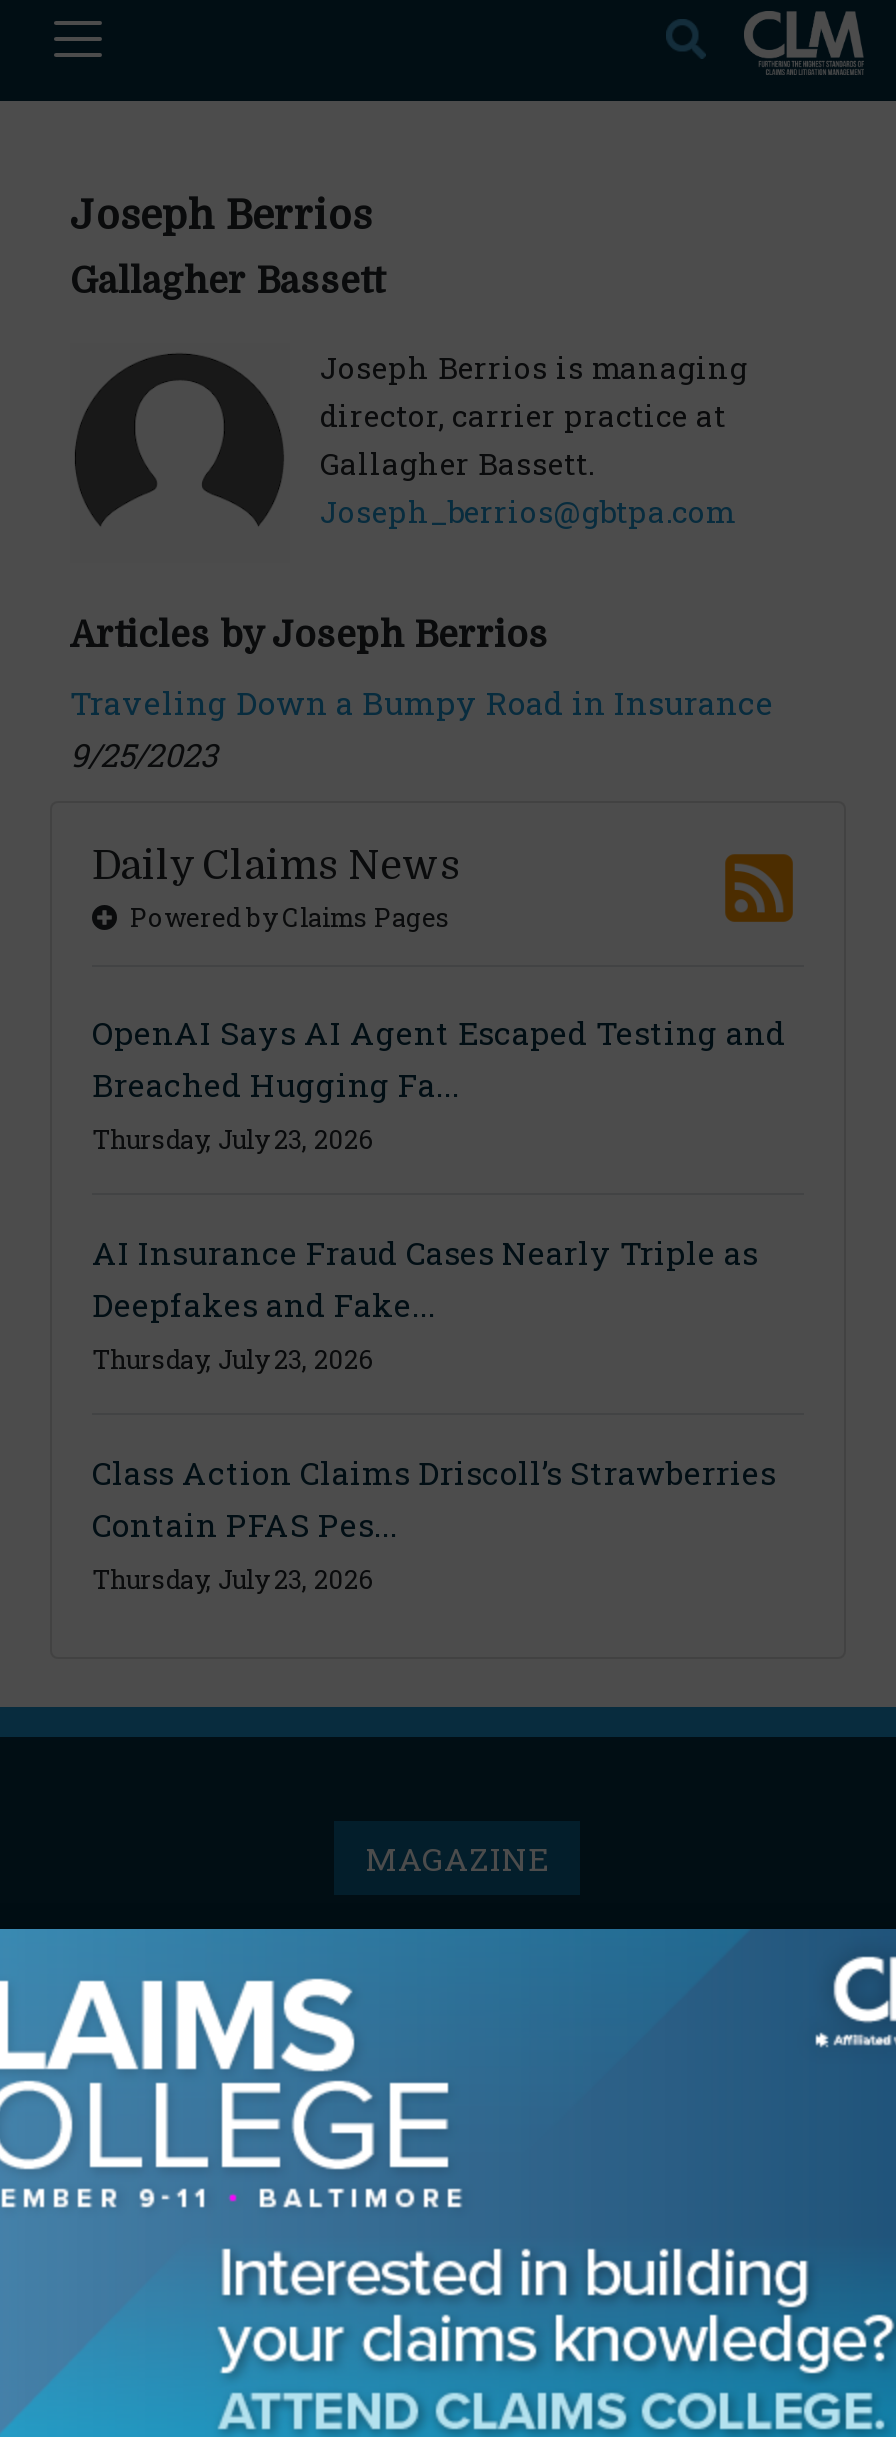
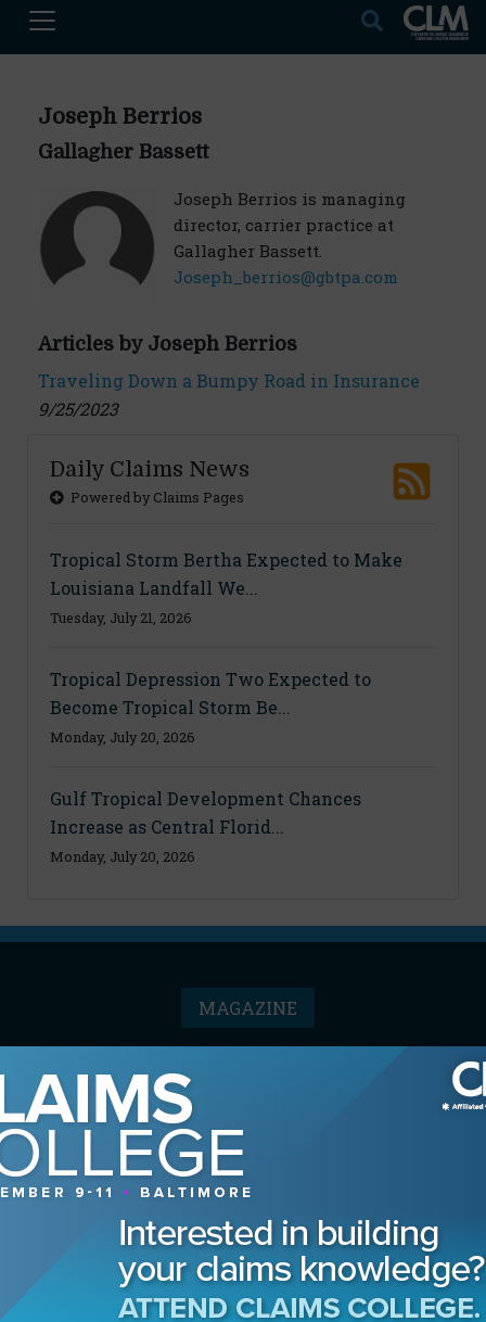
[92,1011,786,1155] OpenAI Says AI Agent Escaped Testing and | Breached Hugging Fa... | Thursday, July 23, 2026 -> [50,548,402,626] Tropical Storm Bertha Expected to Make | Louisiana Landfall We... | Tuesday, July 21, 2026
[92,1231,758,1375] AI Insurance Fraud Cases Nearly Triple as | Deepfakes and Fake... | Thursday, July 23, 2026 -> [50,668,371,746] Tropical Depression Two Expected to | Become Tropical Storm Be... | Monday, July 20, 2026
[92,1451,776,1595] Class Action Claims Driscoll’s Strawberries | Contain PFAS Pes... | Thursday, July 23, 2026 -> [50,787,361,865] Gulf Tropical Development Chances | Increase as Central Florid... | Monday, July 20, 2026

